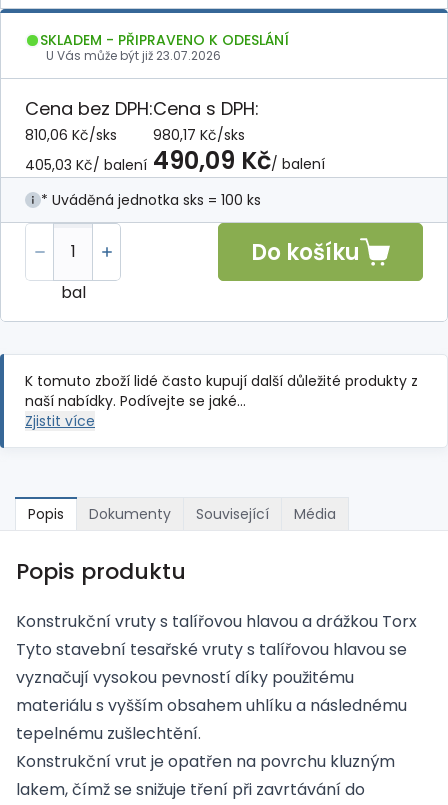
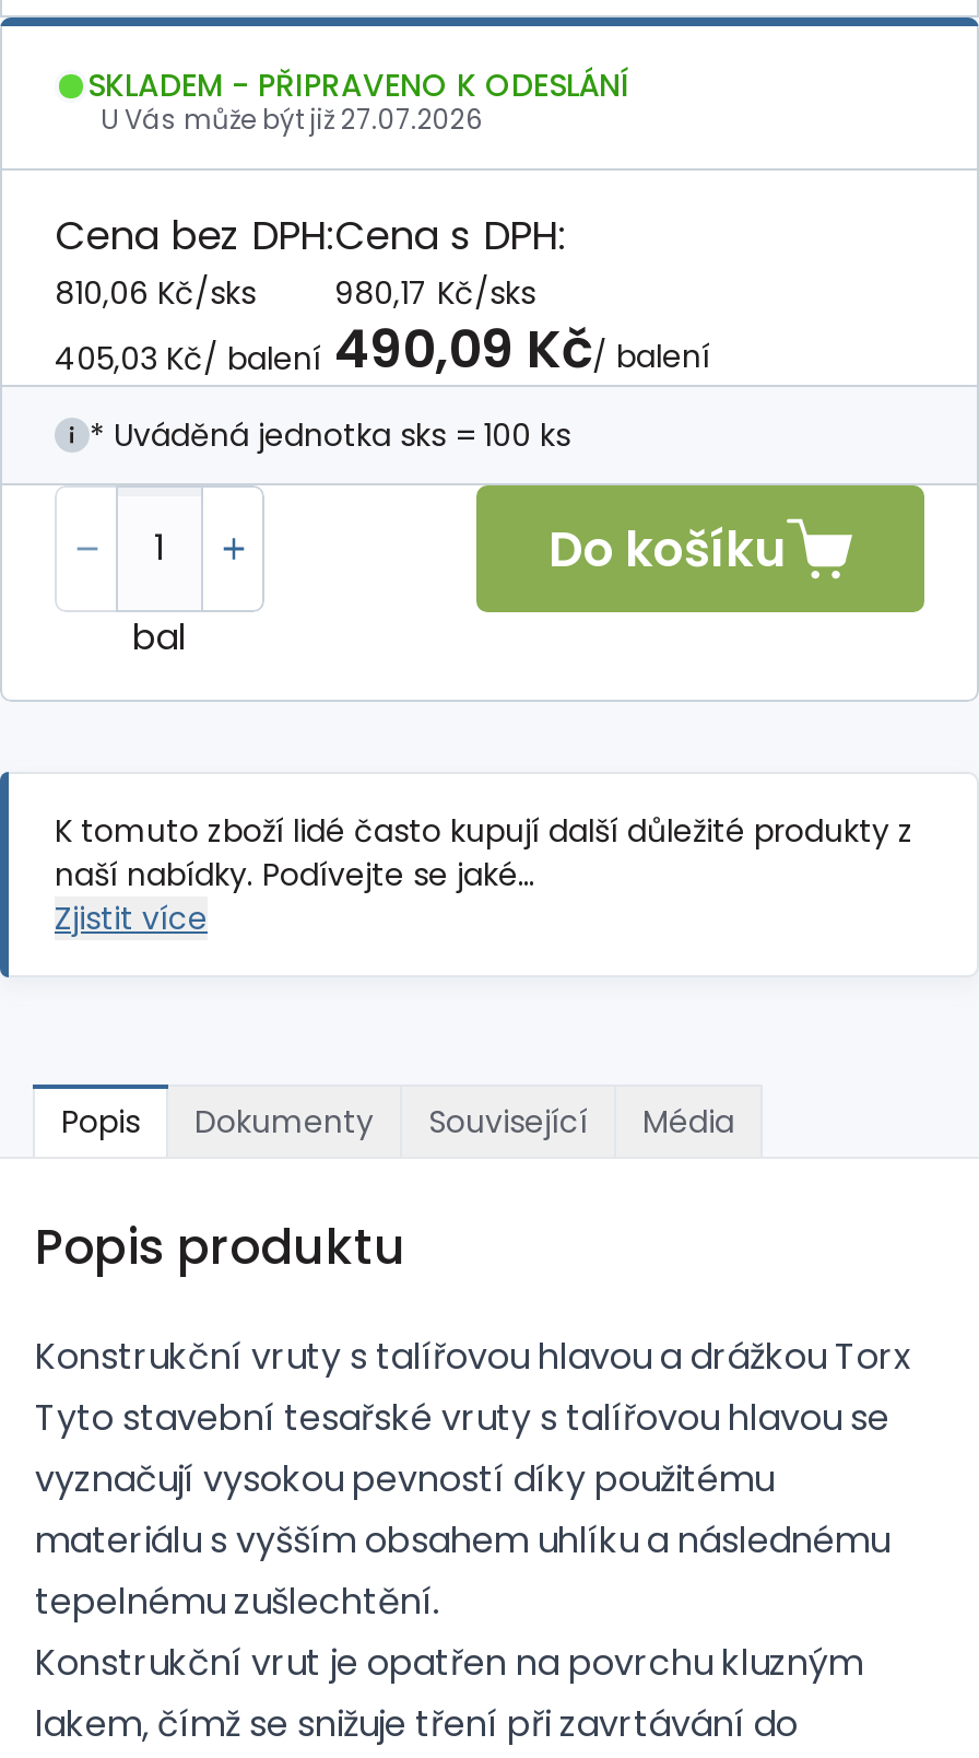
[46,47,221,64] U Vás může být již 23.07.2026 -> [101,101,483,138] U Vás může být již 27.07.2026

